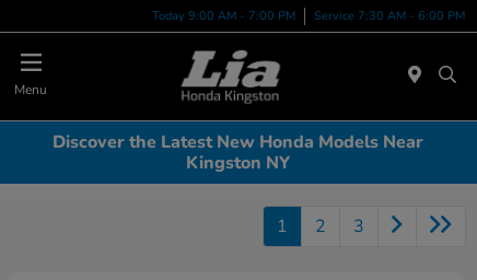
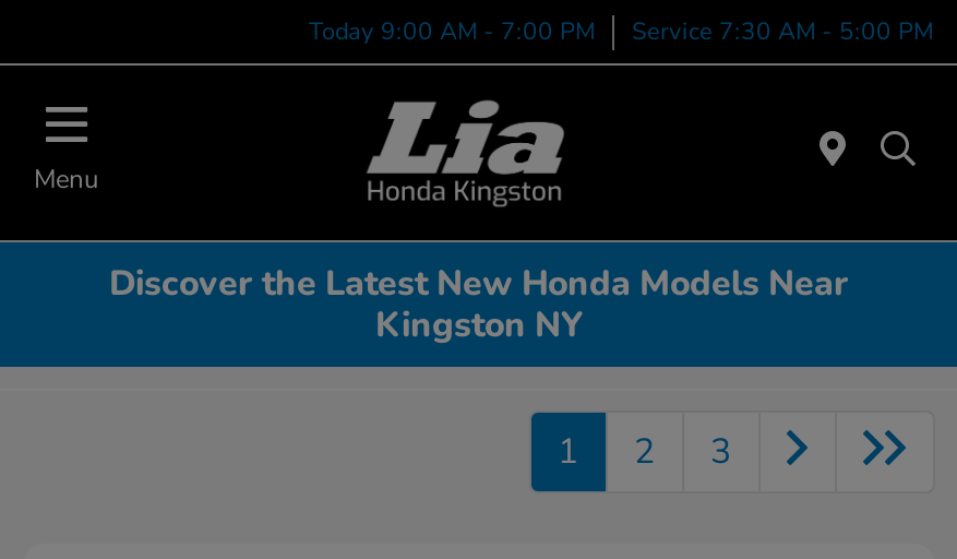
[152,7,465,24] Today 9:00 AM - 7:00 PM Service 7:30 AM - 6:00 PM -> [309,14,933,47] Today 9:00 AM - 7:00 PM Service 7:30 AM - 5:00 PM

